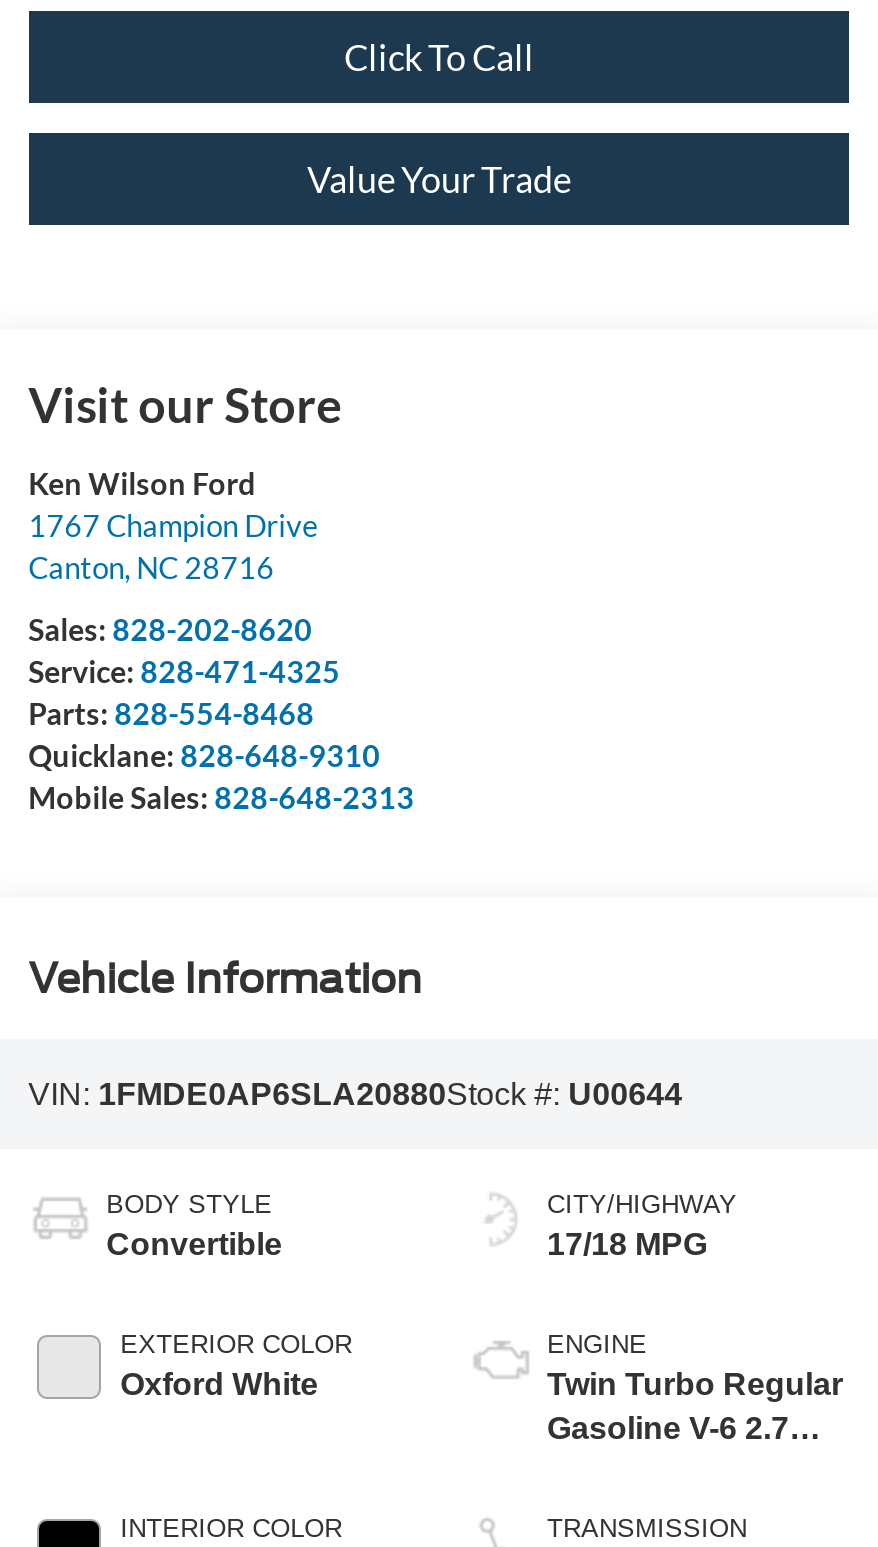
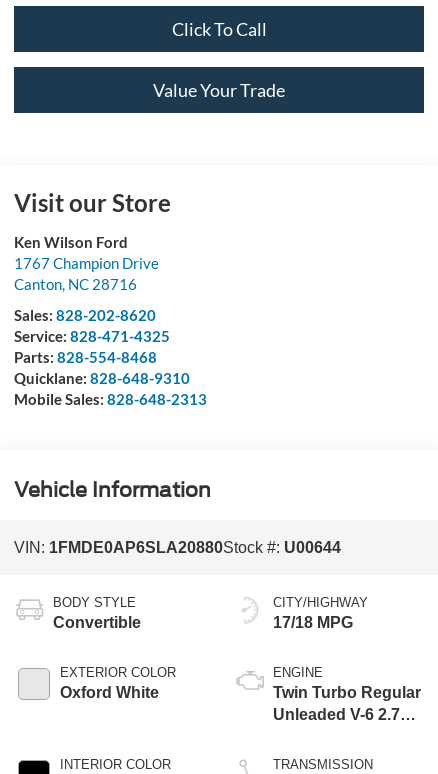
[547,1411,789,1445] Gasoline V-6 2.7 -> [273,706,400,723] Unleaded V-6 2.7

